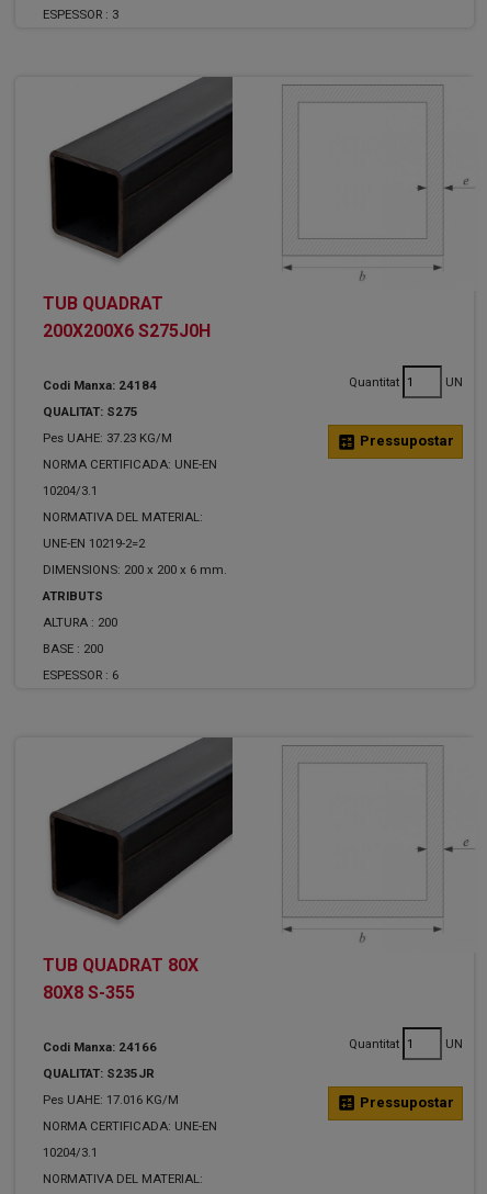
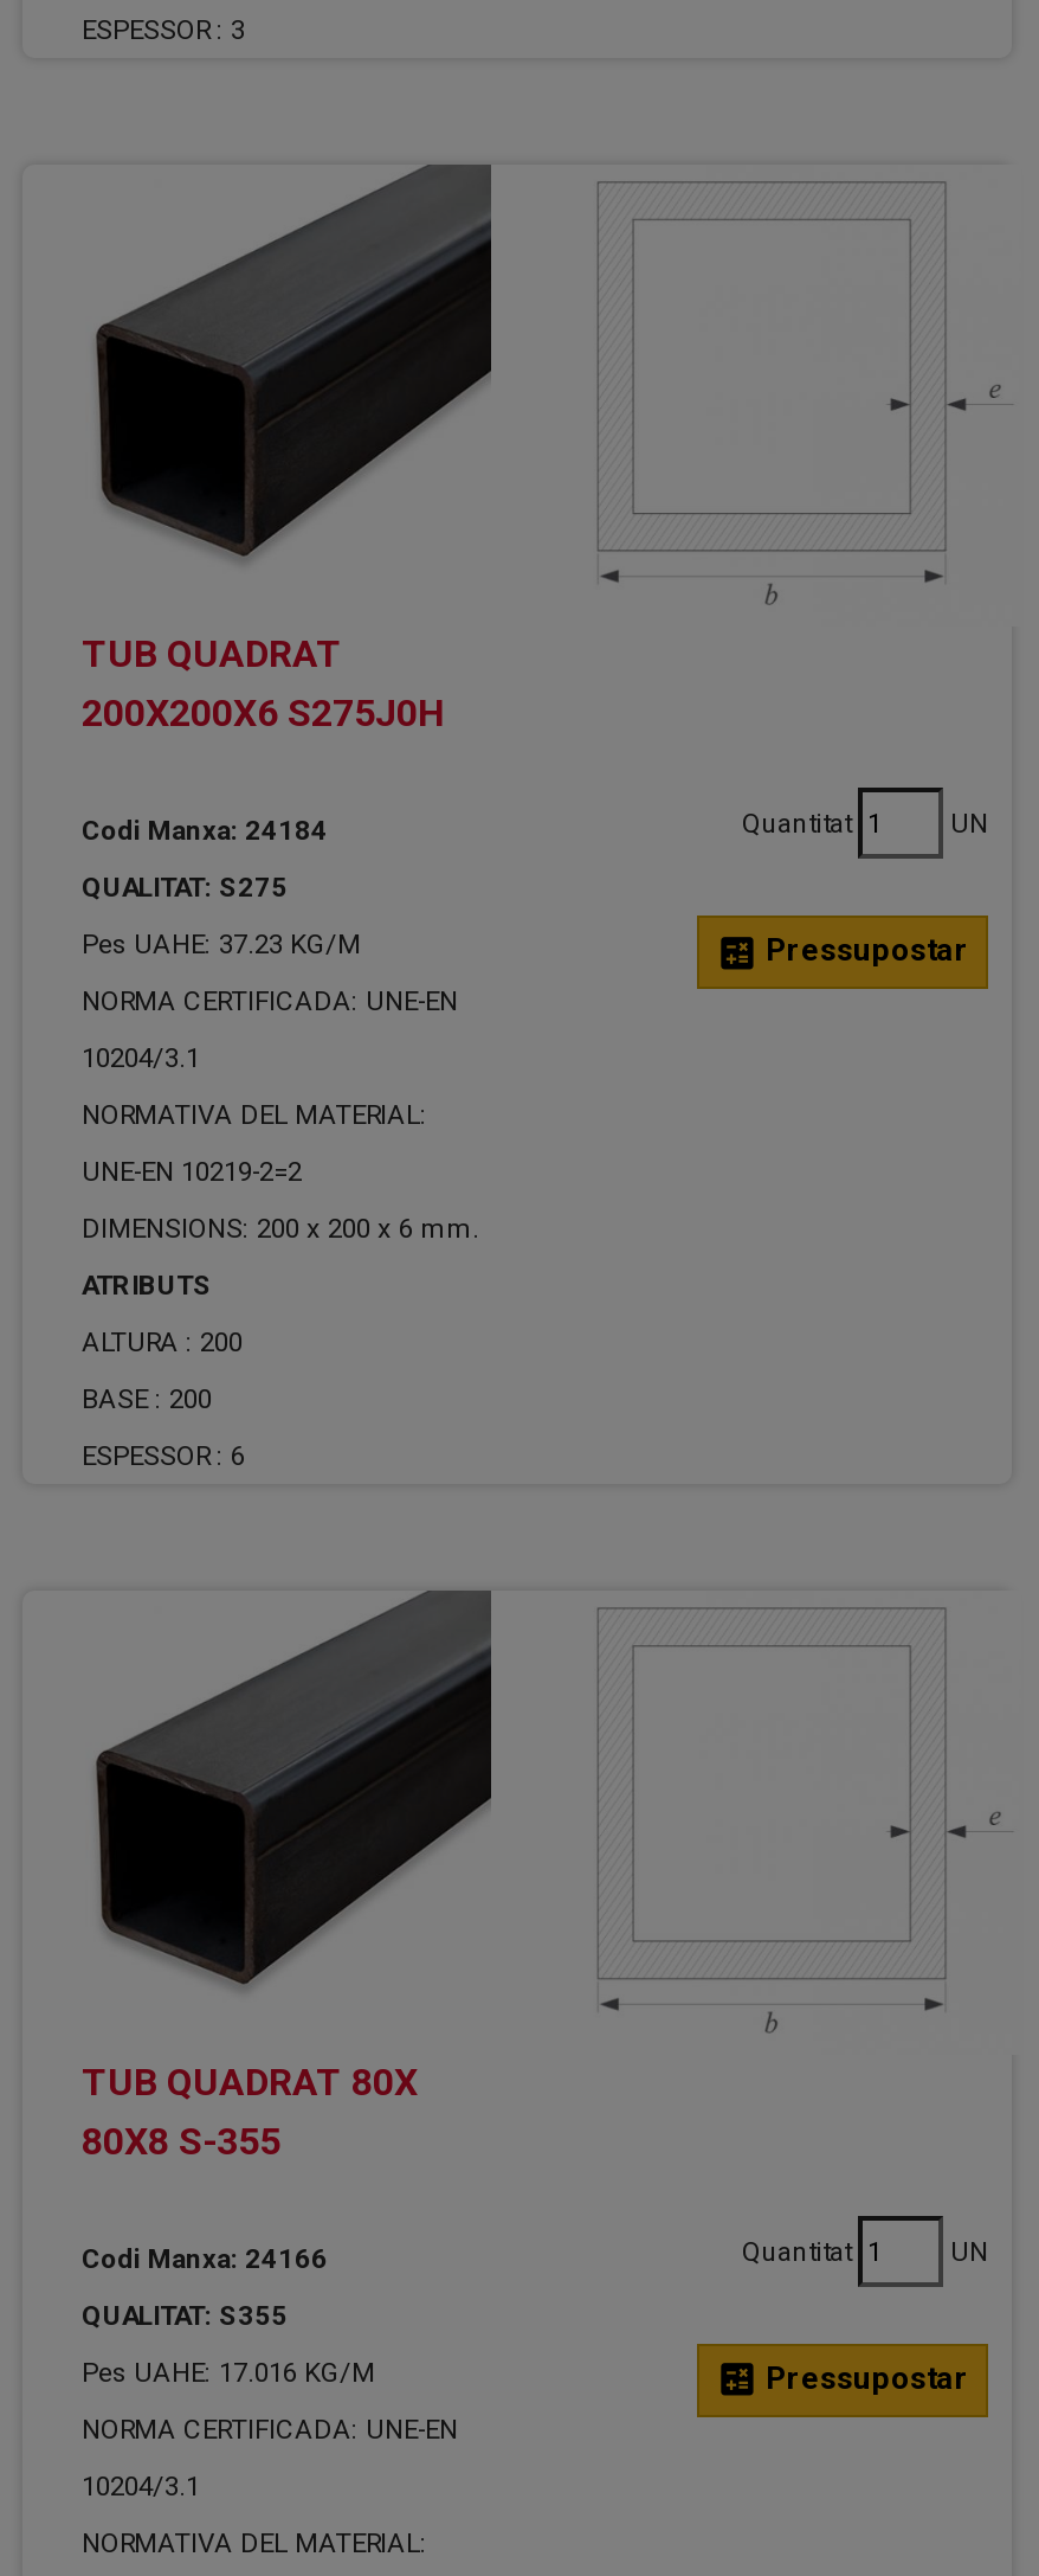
[43,1065,155,1081] QUALITAT: S235JR -> [82,2299,288,2332] QUALITAT: S355

